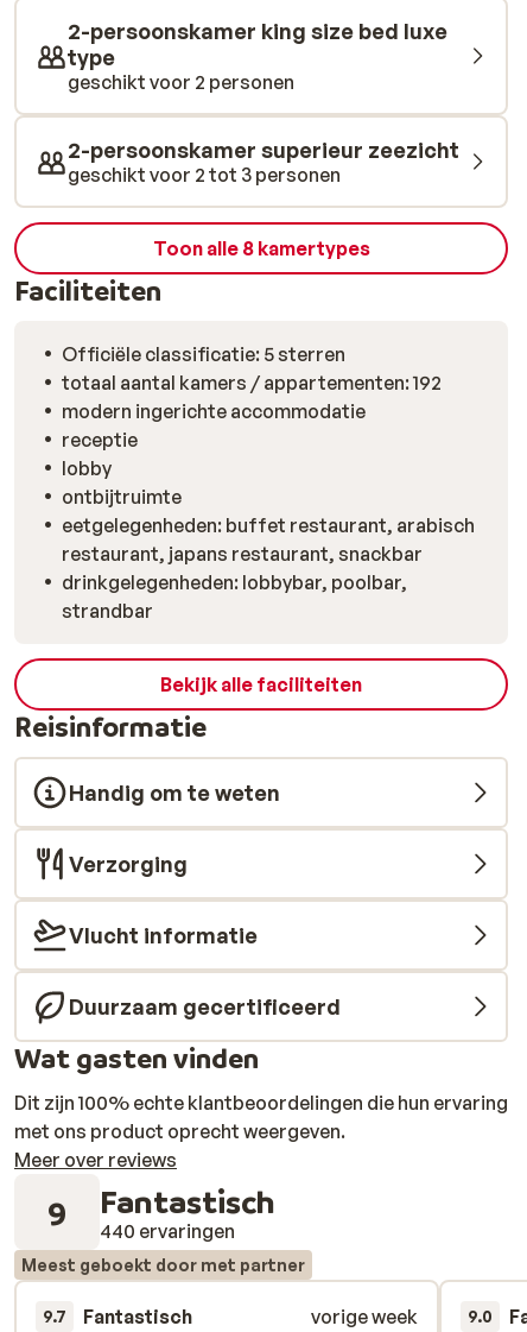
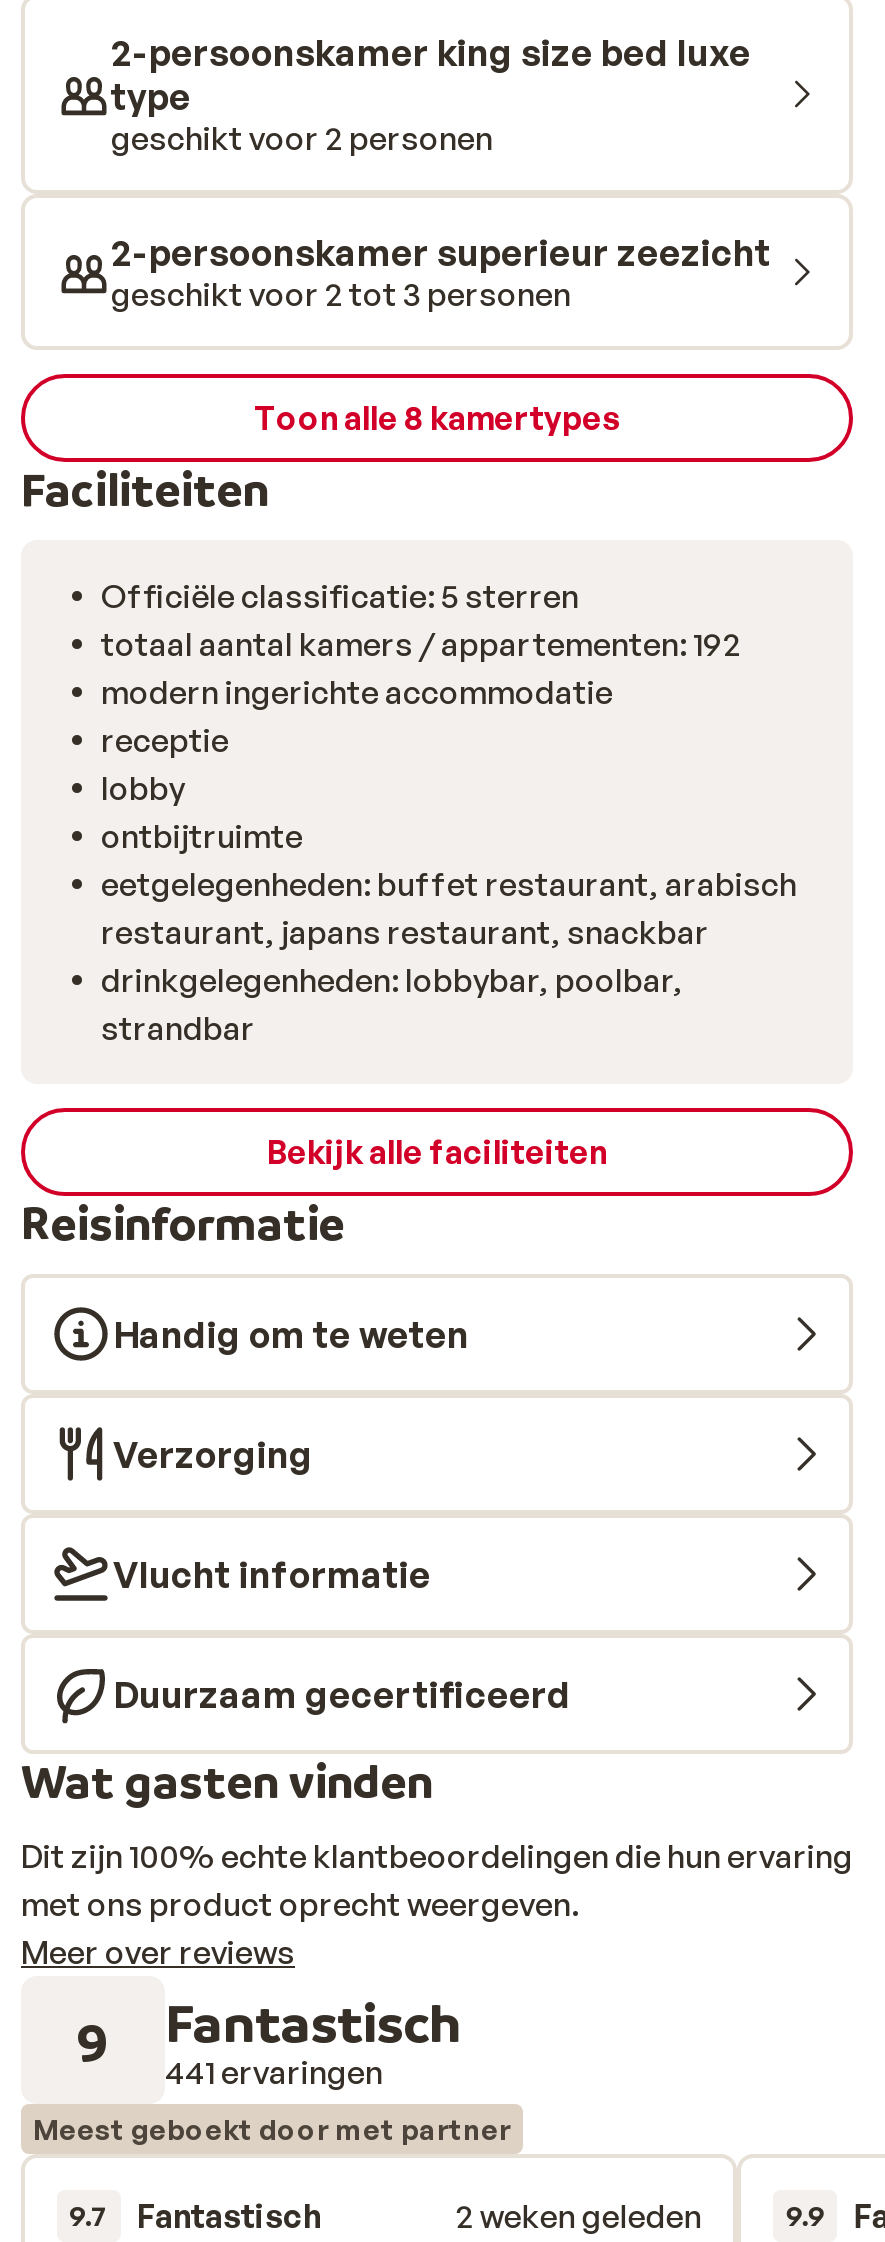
[47,1181,275,1243] 9 440 ervaringen Fantastisch -> [77,1988,461,2092] 9 441 ervaringen Fantastisch
[311,1305,418,1329] vorige week -> [456,2197,702,2237] 2 weken geleden
[468,1306,493,1326] 9.0 -> [786,2199,826,2233] 9.9

